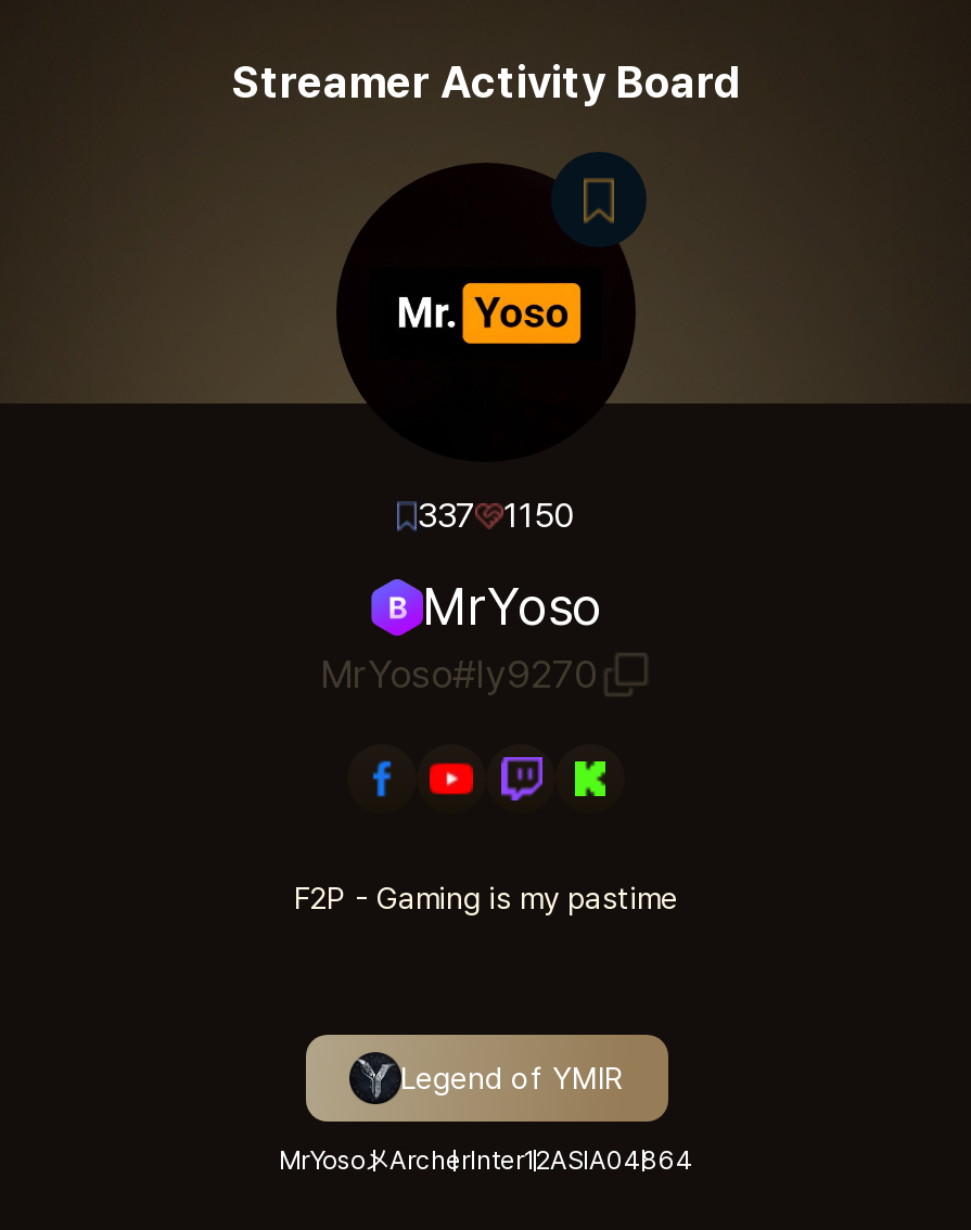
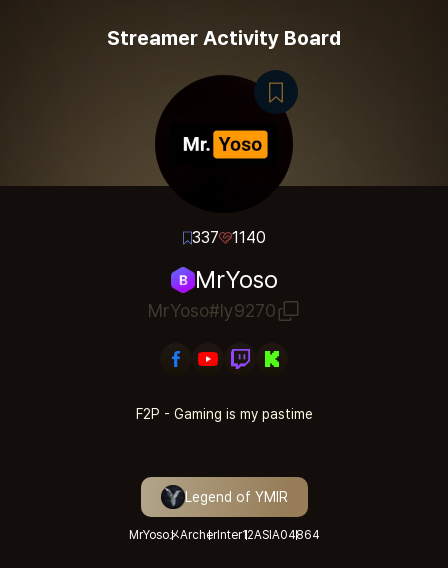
[417,495,575,536] 337 1150 -> [191,228,265,247] 337 1140

